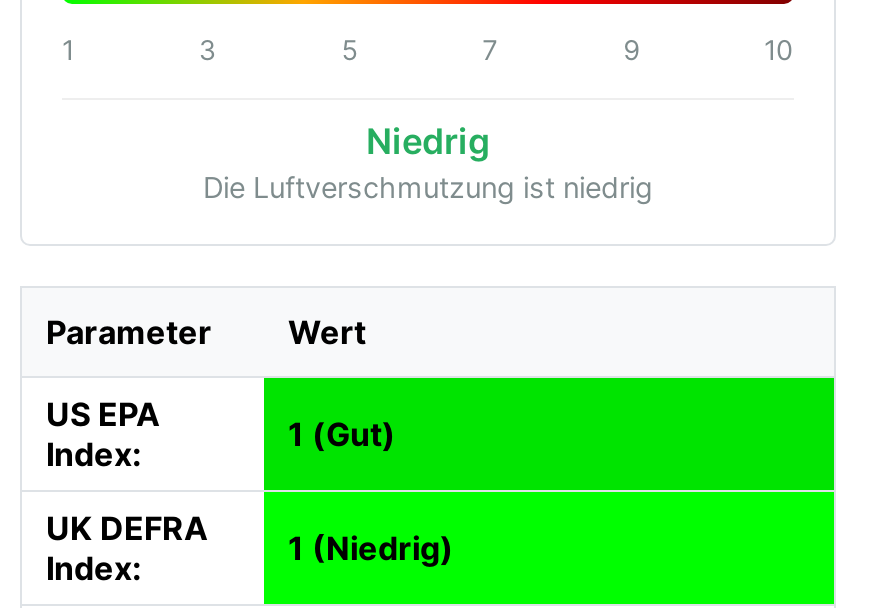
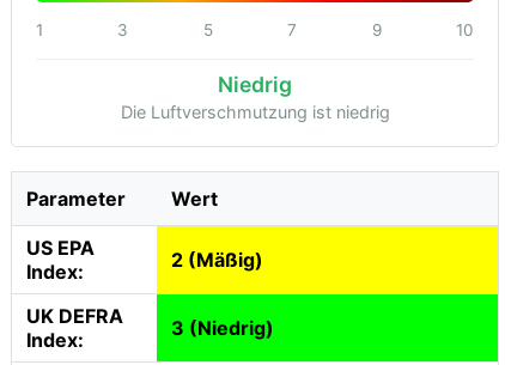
[288,413,396,453] 1 (Gut) -> [171,247,263,271] 2 (Mäßig)
[46,507,454,567] UK DEFRA 1 (Niedrig) -> [26,303,274,339] UK DEFRA 3 (Niedrig)

